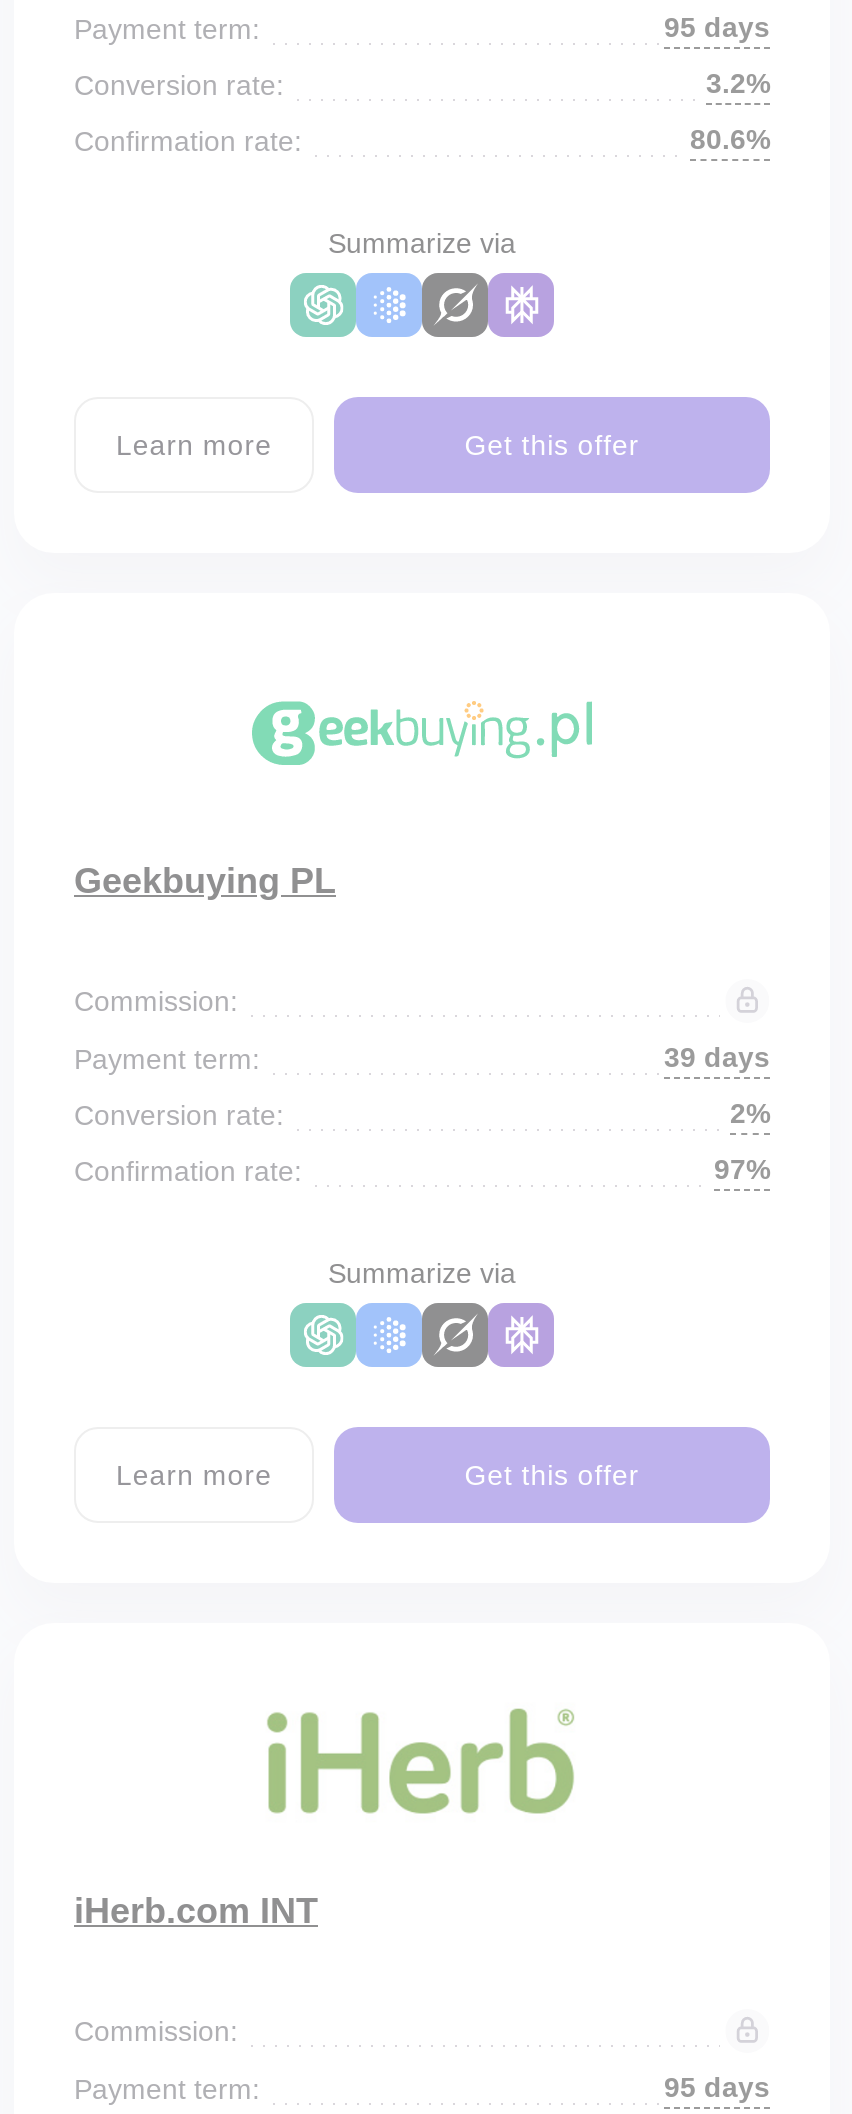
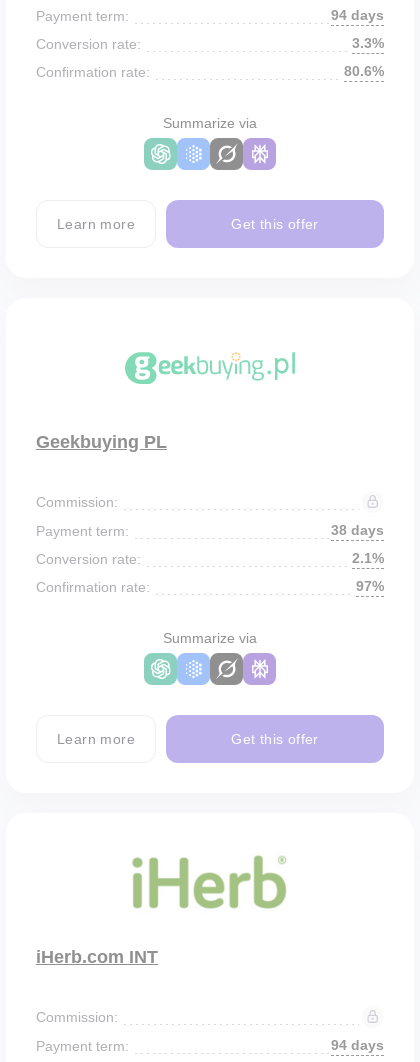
[664,11,770,43] 95 days -> [331,7,384,23] 94 days
[706,67,770,99] 3.2% -> [352,35,384,51] 3.3%
[664,1041,770,1073] 39 days -> [331,522,384,538] 38 days
[730,1097,770,1129] 2% -> [352,550,384,566] 2.1%
[664,2071,770,2103] 95 days -> [331,1037,384,1053] 94 days

